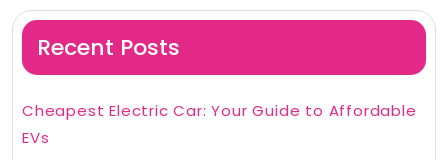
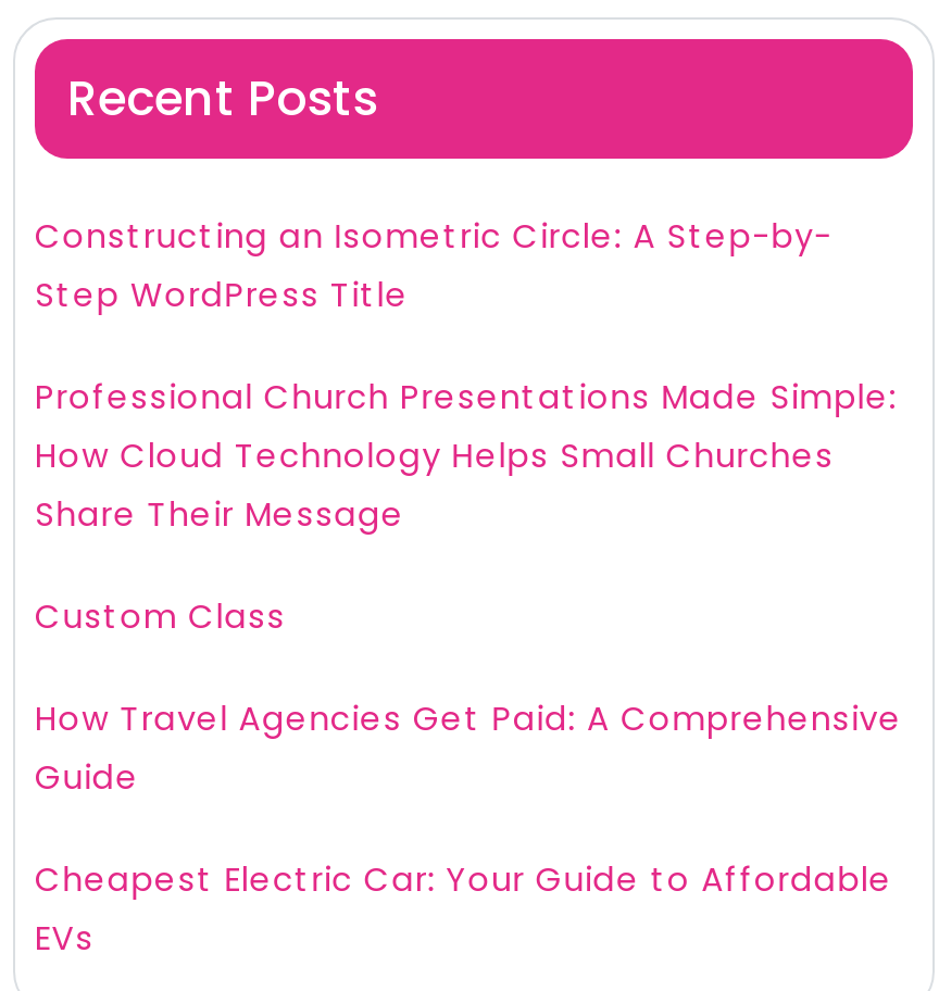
none -> [35,212,902,799] Constructing an Isometric Circle: A Step-by- | Step WordPress Title | Professional Church Presentations Made Simple: | How Cloud Technology Helps Small Churches | Share Their Message | Custom Class | How Travel Agencies Get Paid: A Comprehensive | Guide

